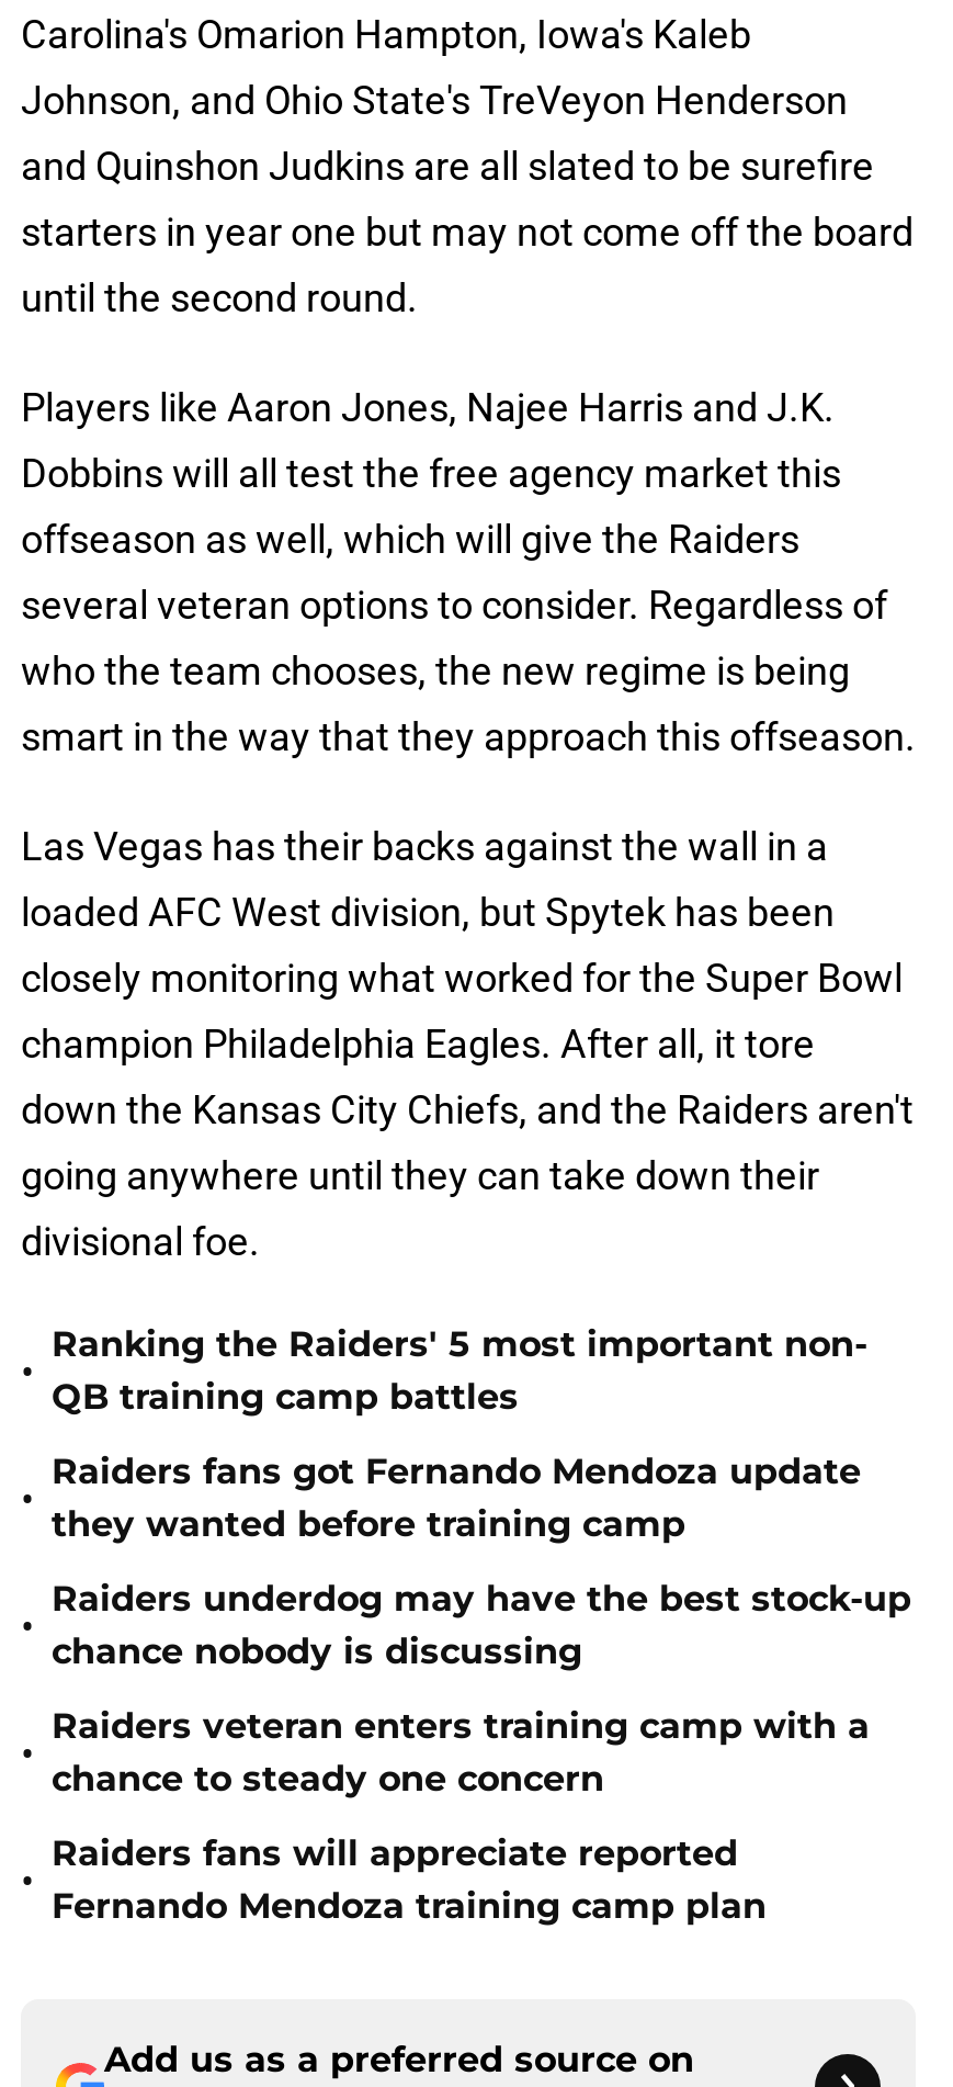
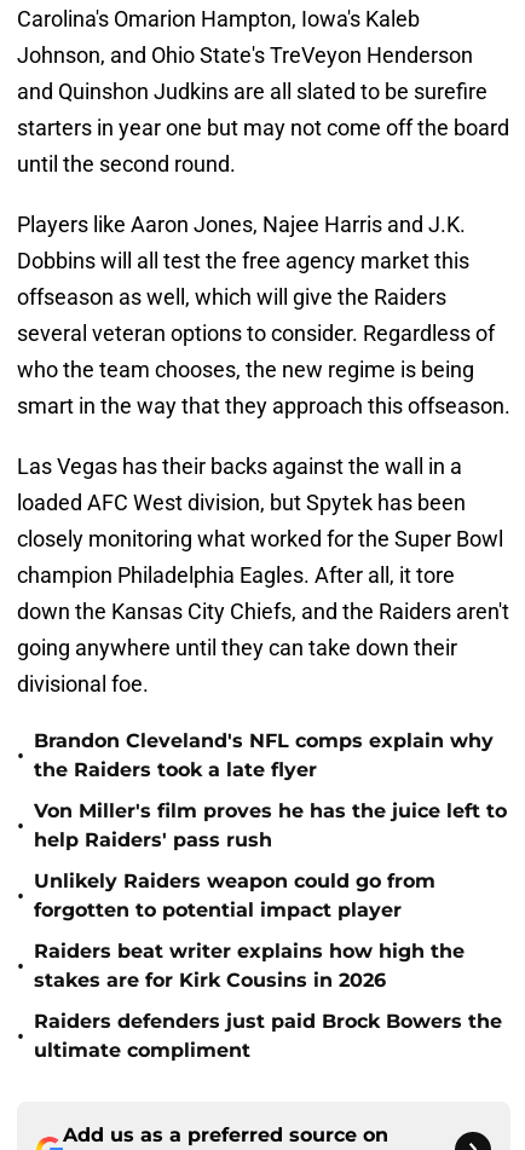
[52,1323,867,1418] Ranking the Raiders' 5 most important non- | QB training camp battles -> [34,729,494,781] Brandon Cleveland's NFL comps explain why | the Raiders took a late flyer
[52,1451,861,1545] Raiders fans got Fernando Mendoza update | they wanted before training camp -> [34,799,507,851] Von Miller's film proves he has the juice left to | help Raiders' pass rush
[52,1578,911,1672] Raiders underdog may have the best stock-up | chance nobody is discussing -> [34,869,435,921] Unlikely Raiders weapon could go from | forgotten to potential impact player
[52,1705,870,1800] Raiders veteran enters training camp with a | chance to steady one concern -> [34,940,465,992] Raiders beat writer explains how high the | stakes are for Kirk Cousins in 2026
[52,1832,767,1927] Raiders fans will appreciate reported | Fernando Mendoza training camp plan -> [34,1010,502,1062] Raiders defenders just paid Brock Bowers the | ultimate compliment

